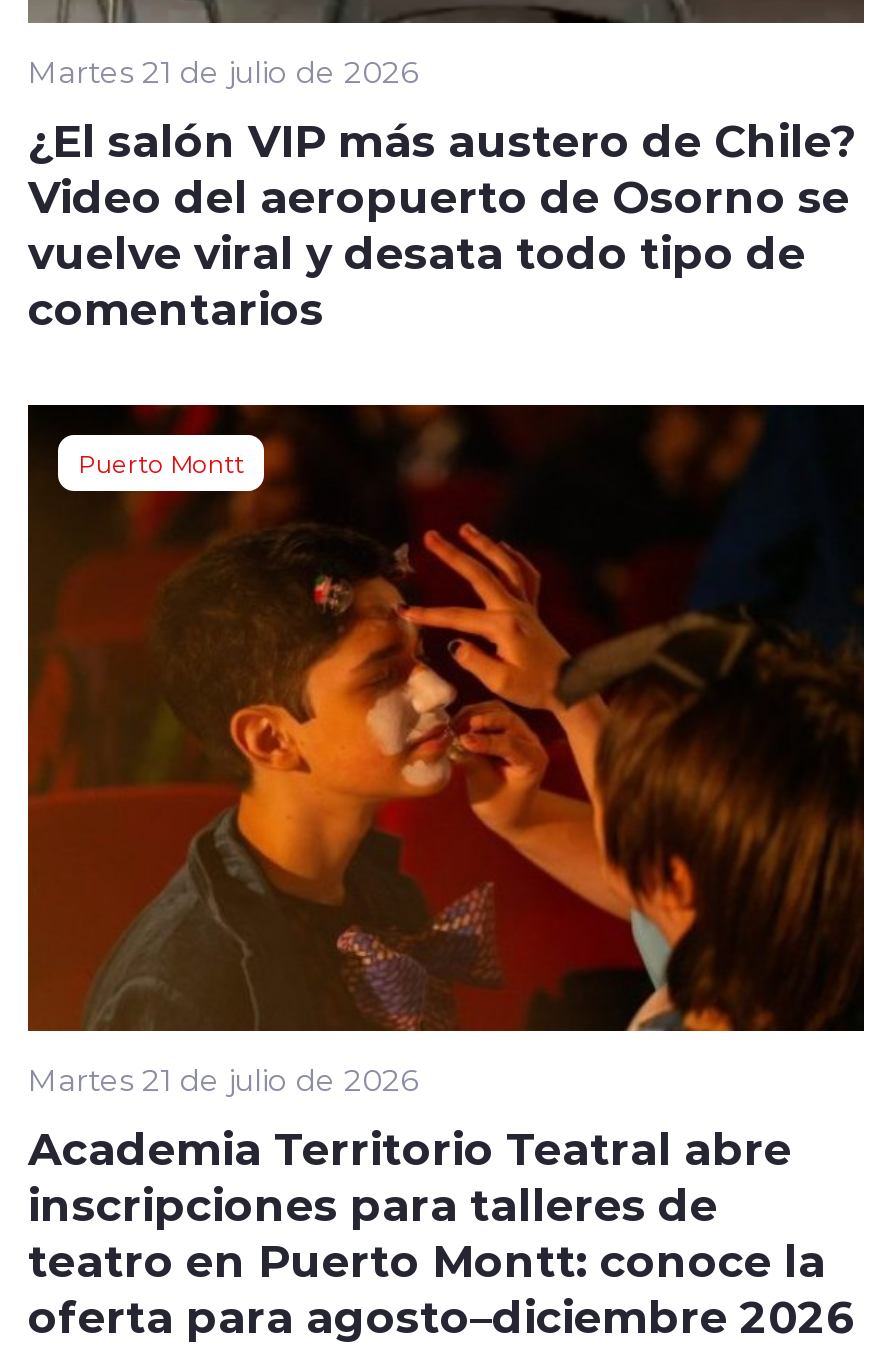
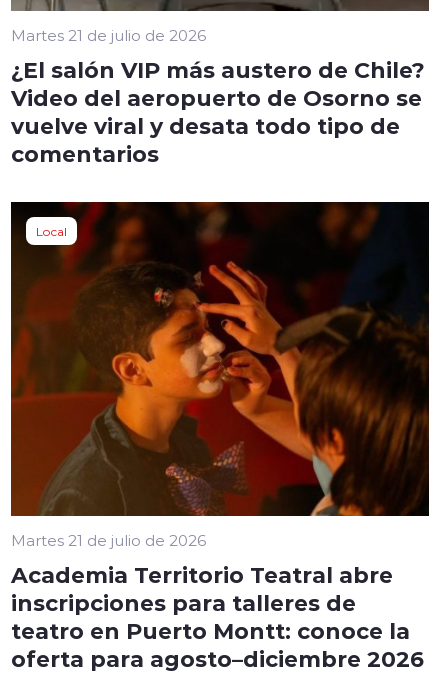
[78,446,244,478] Puerto Montt -> [36,223,67,239] Local

